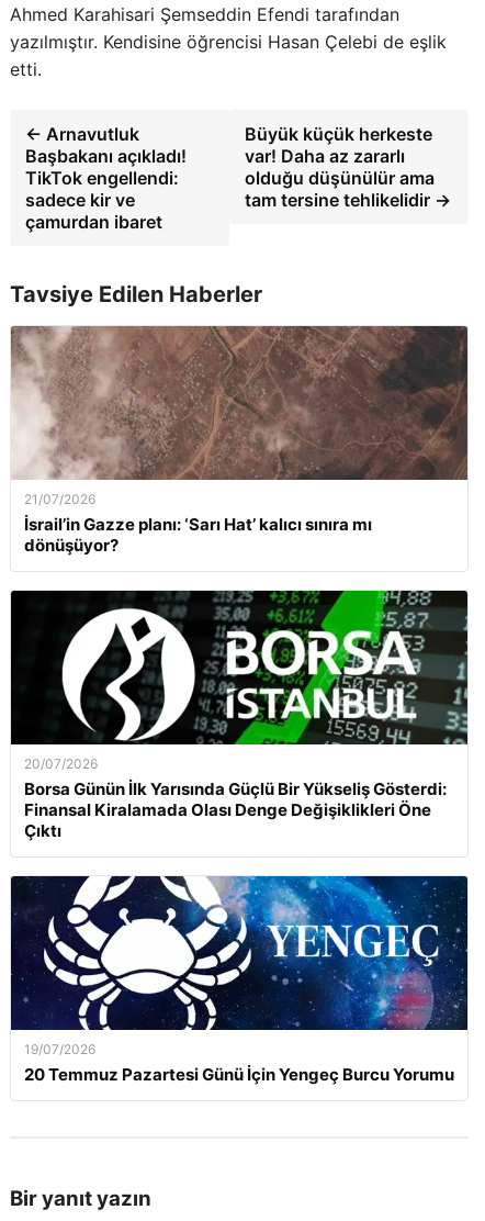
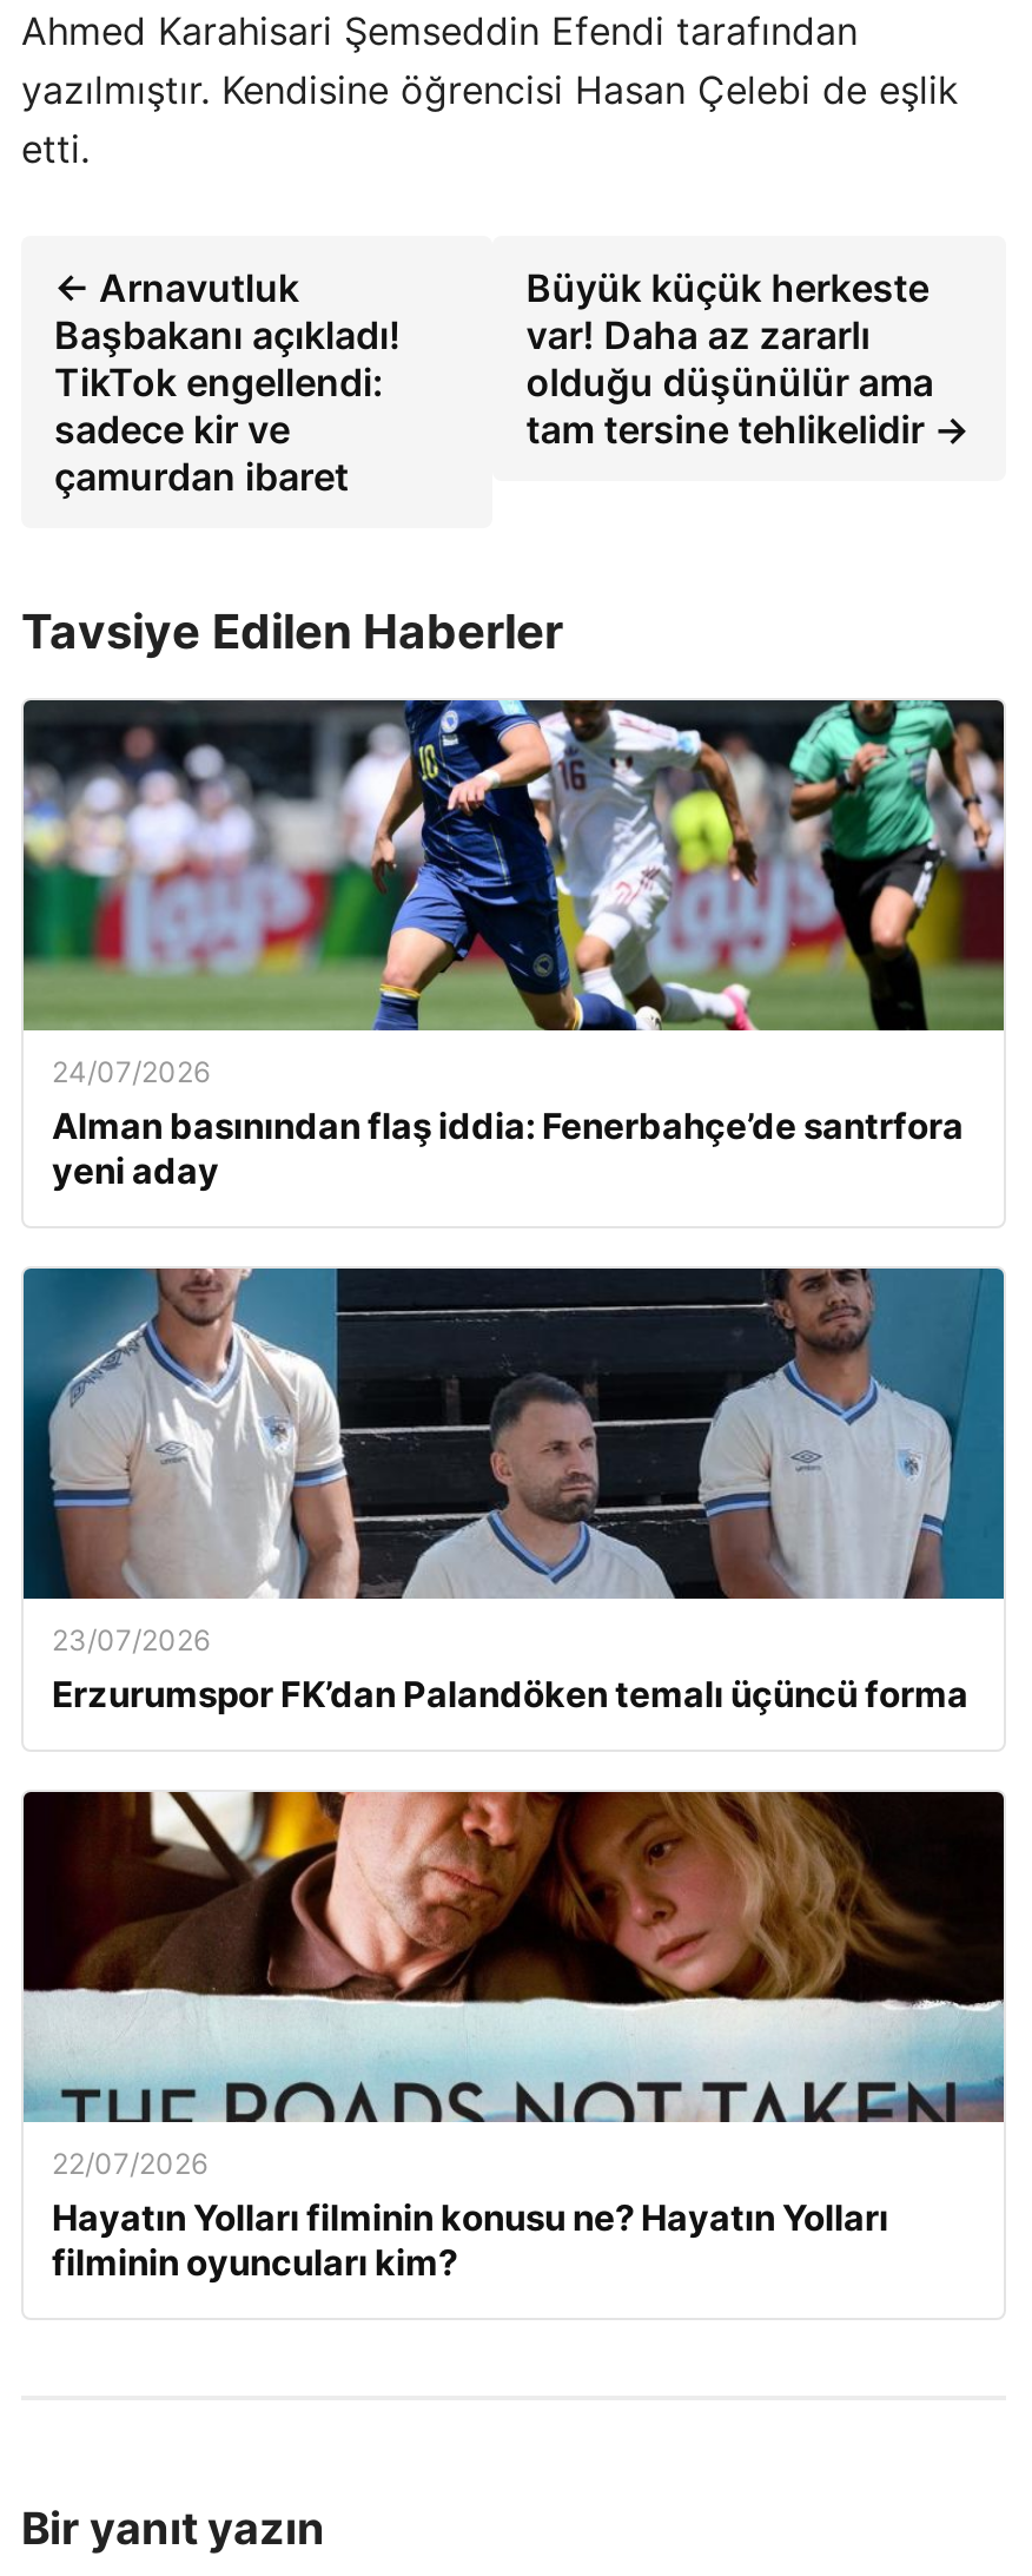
[10,325,467,556] [image] | 21/07/2026 | İsrail’in Gazze planı: ‘Sarı Hat’ kalıcı sınıra mı | dönüşüyor? -> [21,698,1004,1193] [image] | 24/07/2026 | Alman basınından flaş iddia: Fenerbahçe’de santrfora | yeni aday
[10,590,469,841] [image] | 20/07/2026 | Borsa Günün İlk Yarısında Güçlü Bir Yükseliş Gösterdi: | Finansal Kiralamada Olası Denge Değişiklikleri Öne | Çıktı -> [21,1266,1006,1717] [image] | 23/07/2026 | Erzurumspor FK’dan Palandöken temalı üçüncü forma
[10,855,469,1085] [image] | 19/07/2026 | 20 Temmuz Pazartesi Günü İçin Yengeç Burcu Yorumu -> [21,1790,1006,2285] [image] | 22/07/2026 | Hayatın Yolları filminin konusu ne? Hayatın Yolları | filminin oyuncuları kim?

